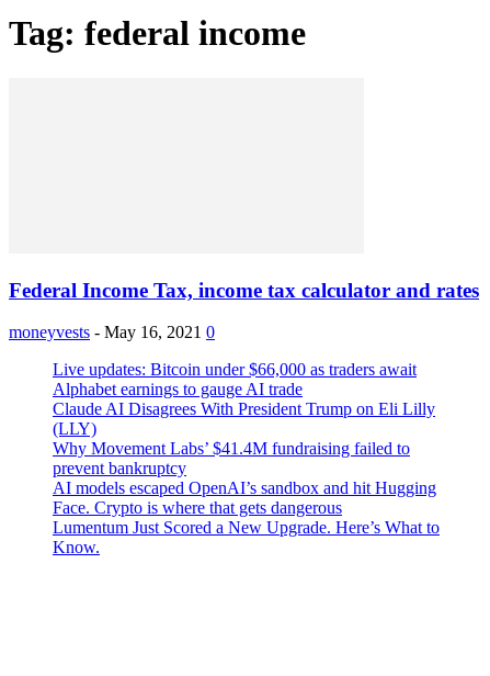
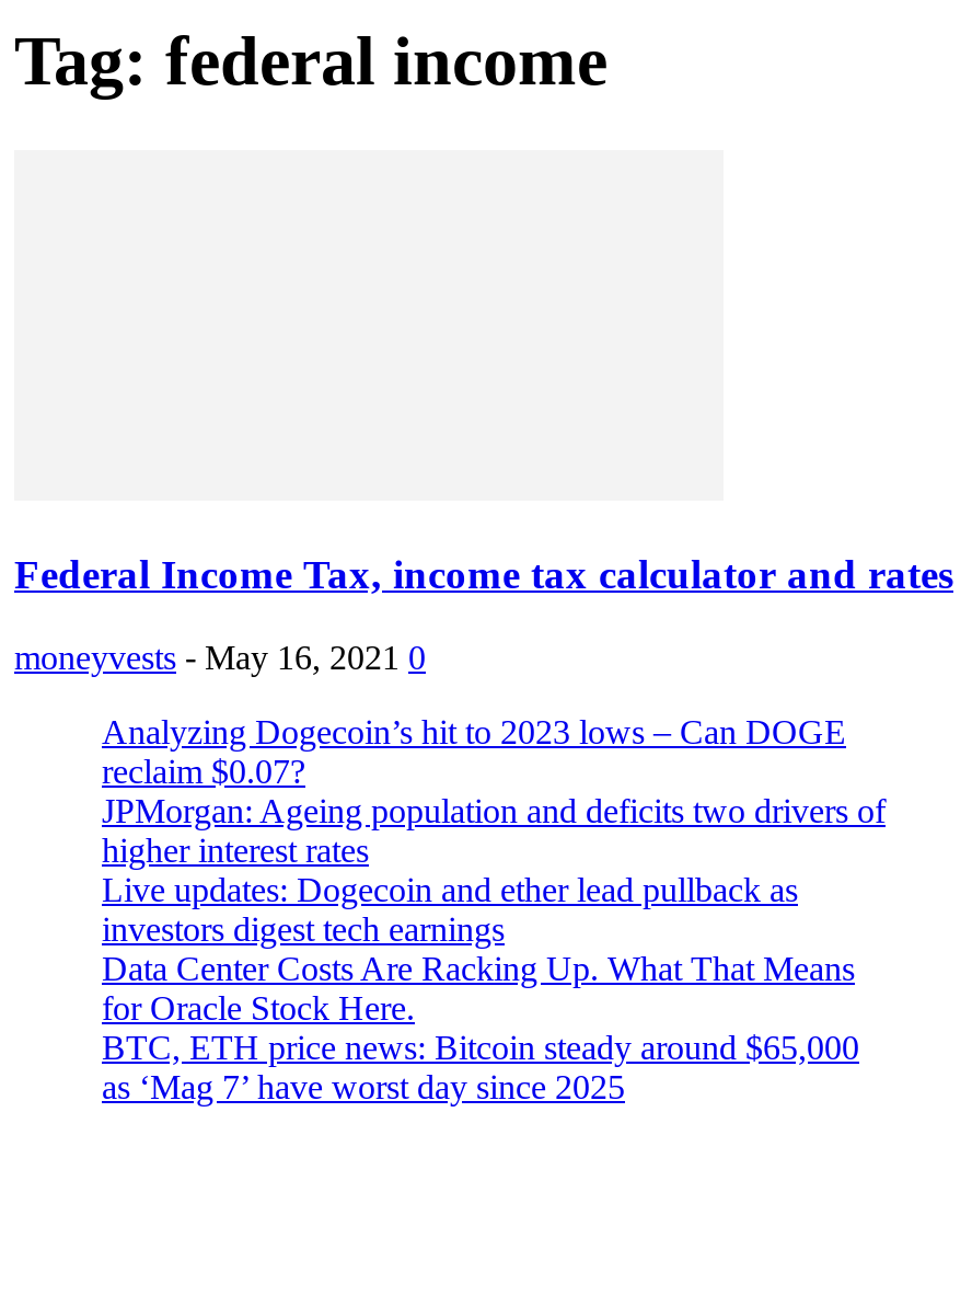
[53,360,440,557] Live updates: Bitcoin under $66,000 as traders await | Alphabet earnings to gauge AI trade | Claude AI Disagrees With President Trump on Eli Lilly | (LLY) | Why Movement Labs’ $41.4M fundraising failed to | prevent bankruptcy | AI models escaped OpenAI’s sandbox and hit Hugging | Face. Crypto is where that gets dangerous | Lumentum Just Scored a New Upgrade. Here’s What to | Know. -> [102,714,886,1106] Analyzing Dogecoin’s hit to 2023 lows – Can DOGE | reclaim $0.07? | JPMorgan: Ageing population and deficits two drivers of | higher interest rates | Live updates: Dogecoin and ether lead pullback as | investors digest tech earnings | Data Center Costs Are Racking Up. What That Means | for Oracle Stock Here. | BTC, ETH price news: Bitcoin steady around $65,000 | as ‘Mag 7’ have worst day since 2025

